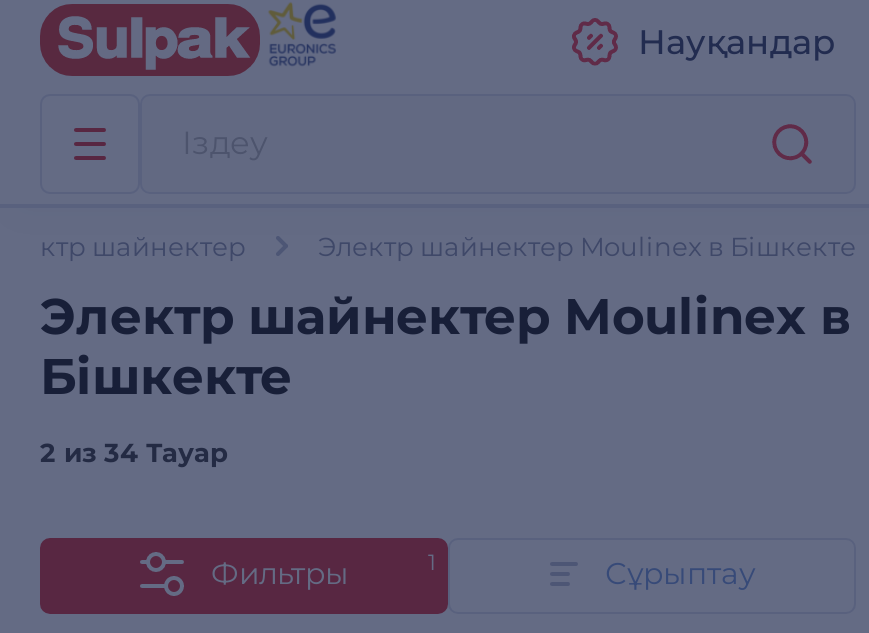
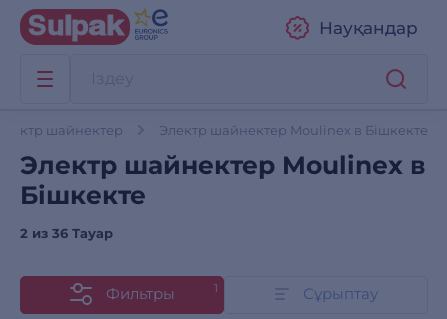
[40,436,228,468] 2 из 34 Тауар -> [20,225,113,241] 2 из 36 Тауар

